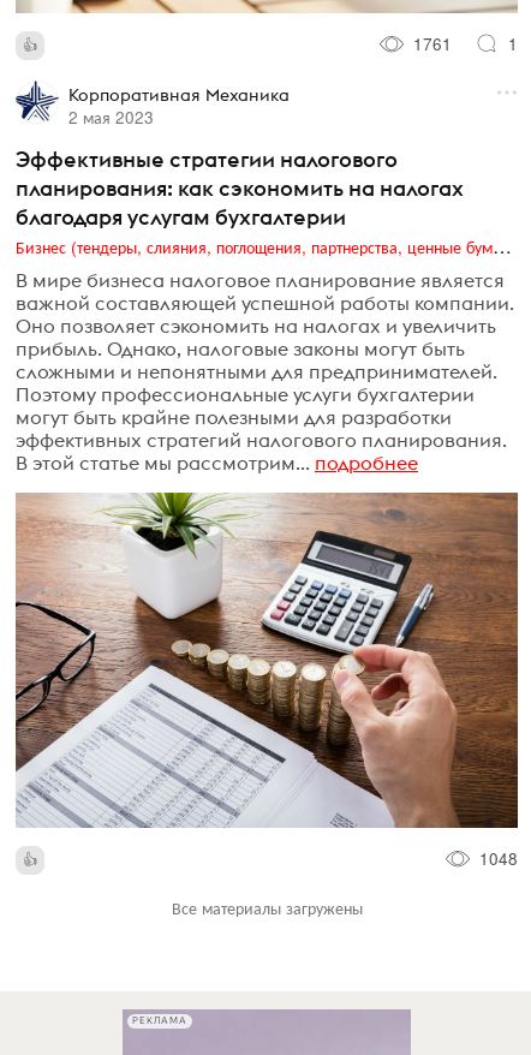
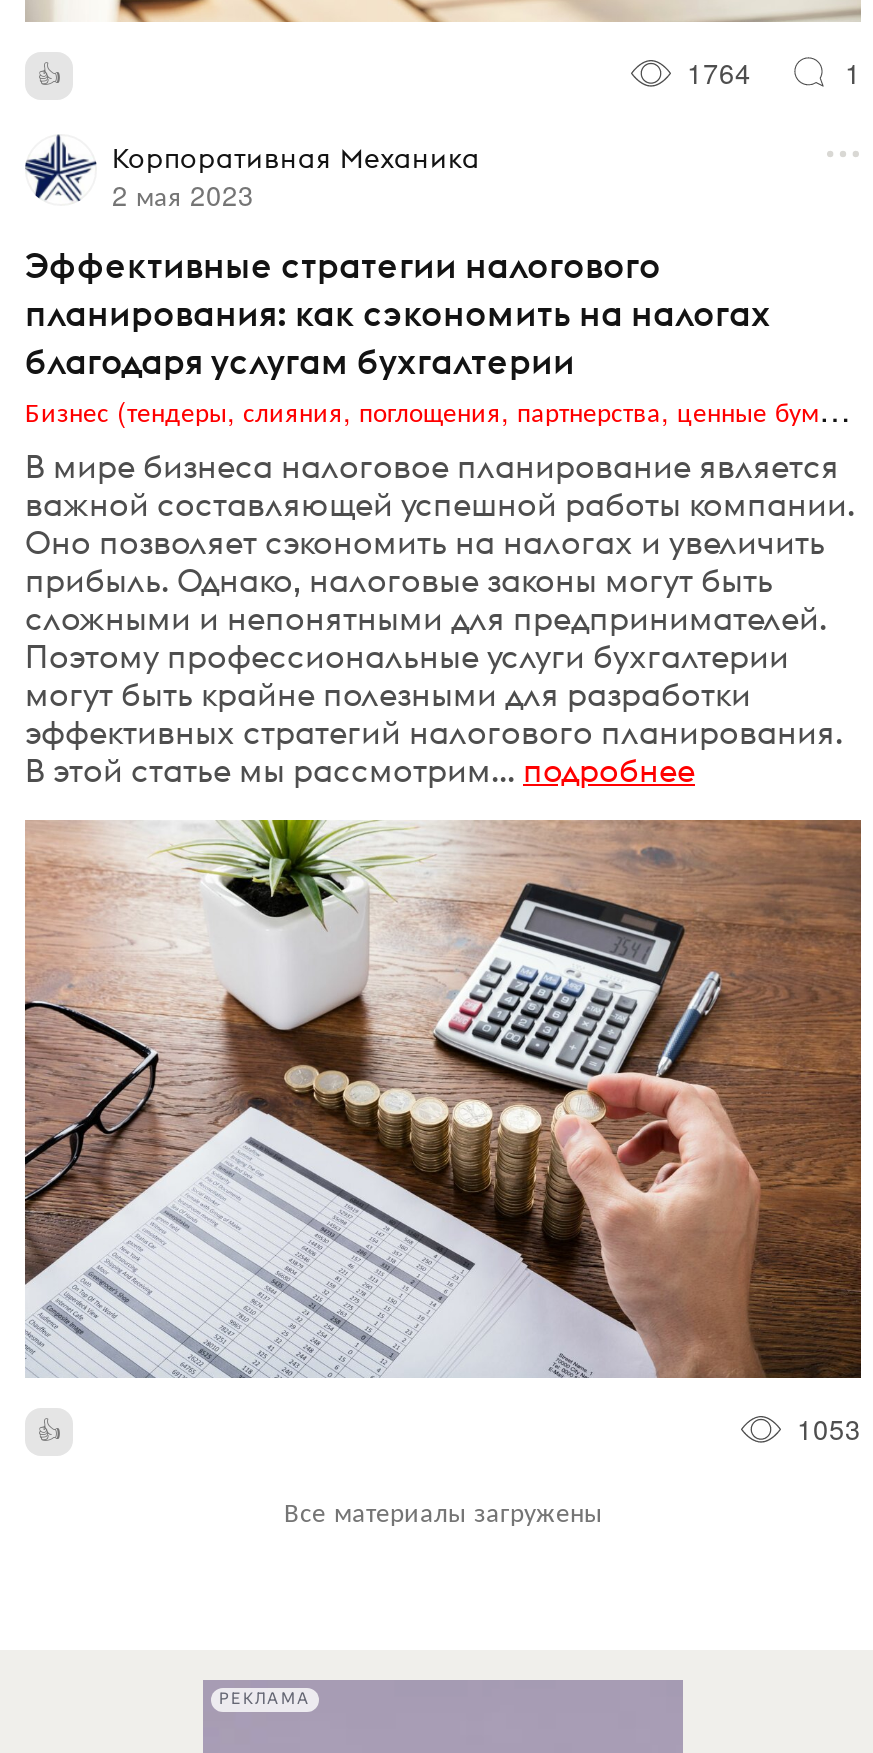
[408,31,518,55] 1761 1 -> [679,51,861,91] 1764 1
[475,846,518,870] 1048 -> [789,1407,861,1447] 1053

